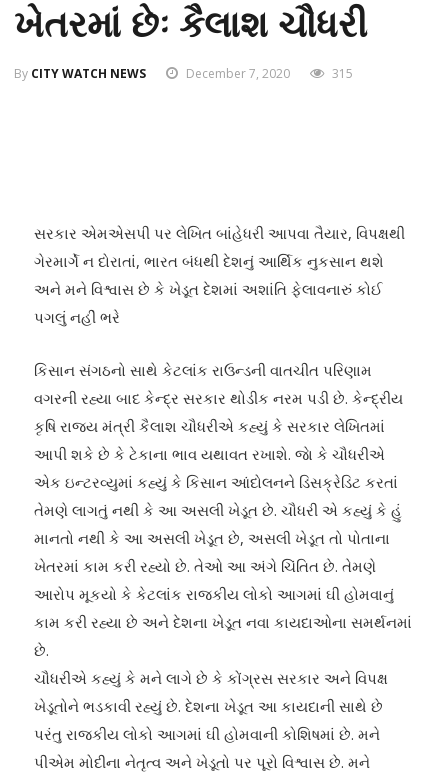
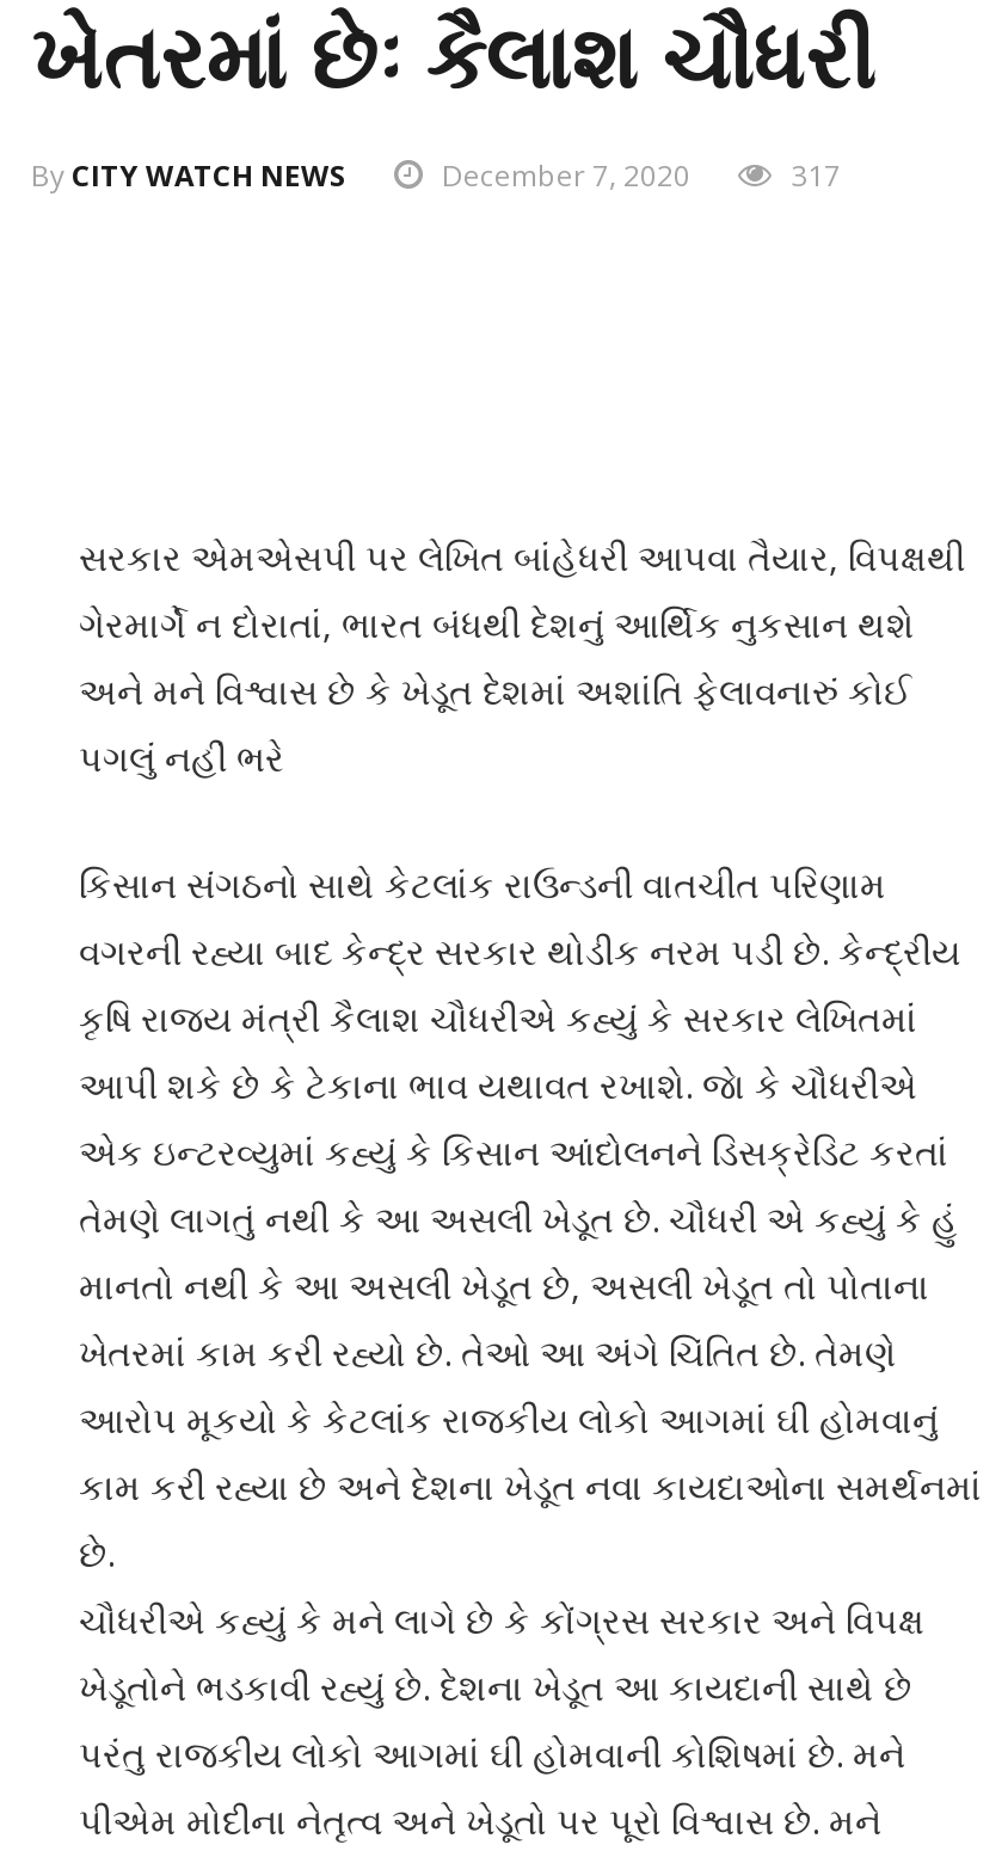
[329,65,353,82] 315 -> [783,155,841,196] 317

